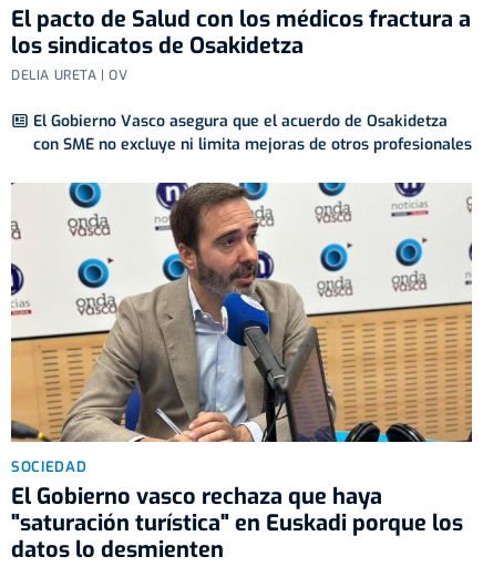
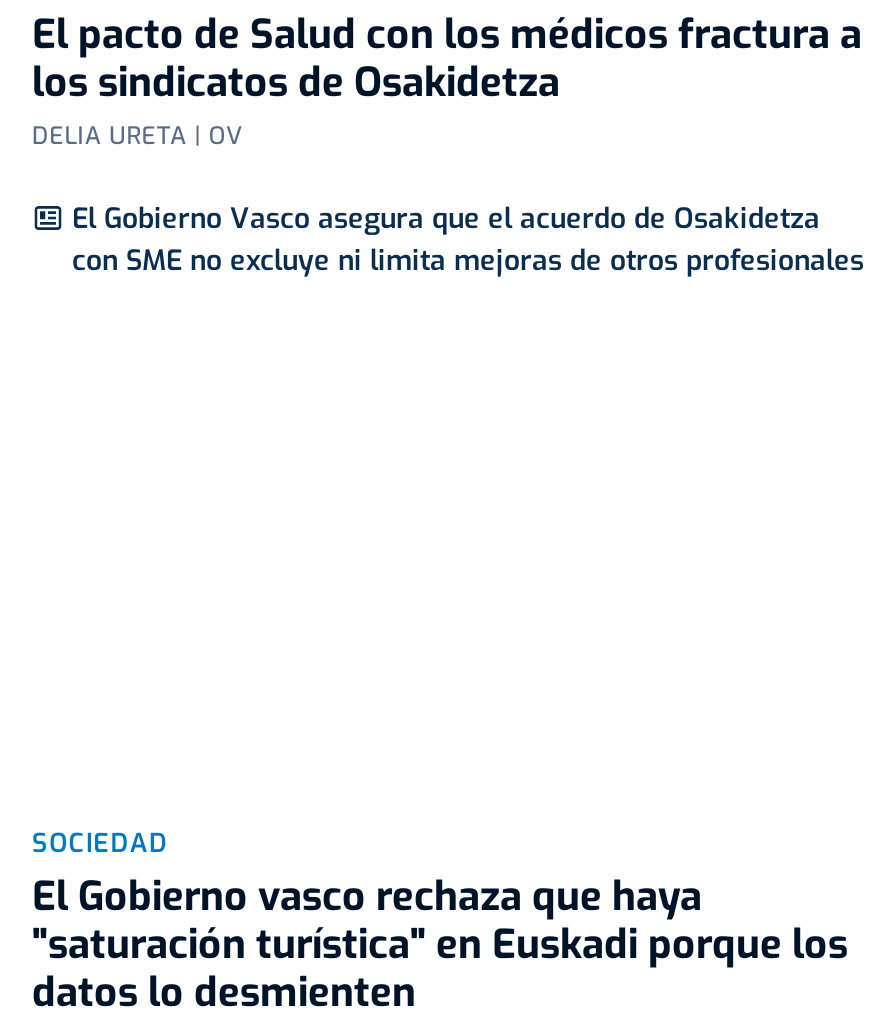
[10,182,473,443] [image] -> none

